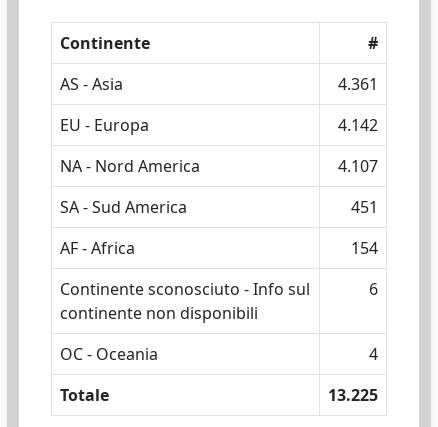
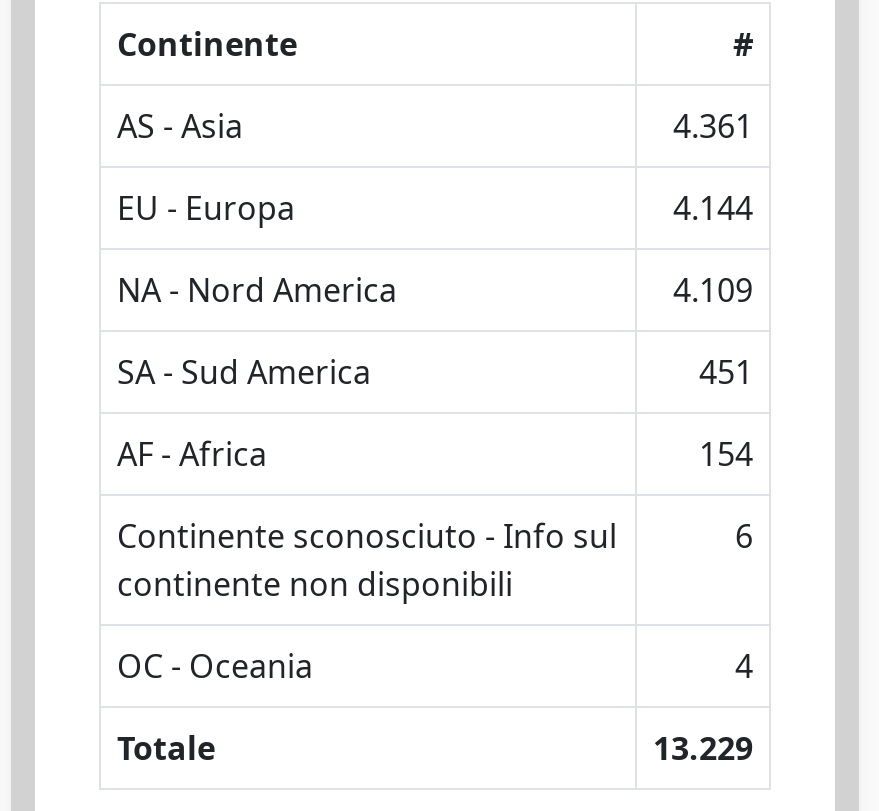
[338,114,378,136] 4.142 -> [673,186,753,230] 4.144
[338,155,378,177] 4.107 -> [673,268,753,312] 4.109
[328,384,378,406] 13.225 -> [653,726,753,770] 13.229

